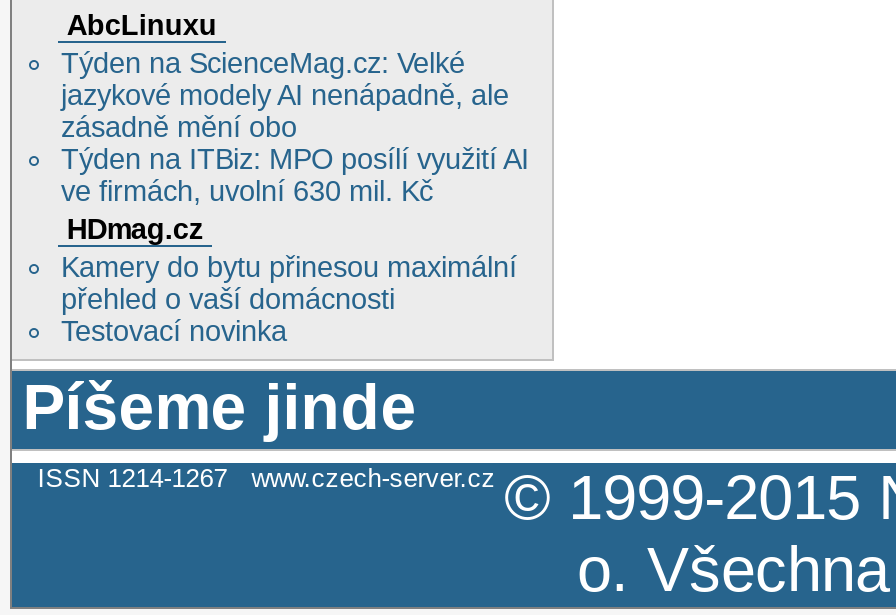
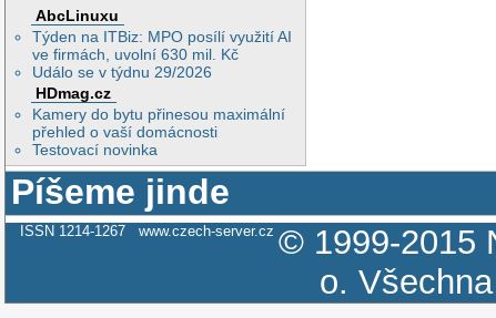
[61,47,509,143] Týden na ScienceMag.cz: Velké | jazykové modely AI nenápadně, ale | zásadně mění obo -> none
moved [61,143,529,207] -> [33,27,292,63]: Týden na ITBiz: MPO posílí využití AI | ve firmách, uvolní 630 mil. Kč
none -> [33,63,212,81] Událo se v týdnu 29/2026

